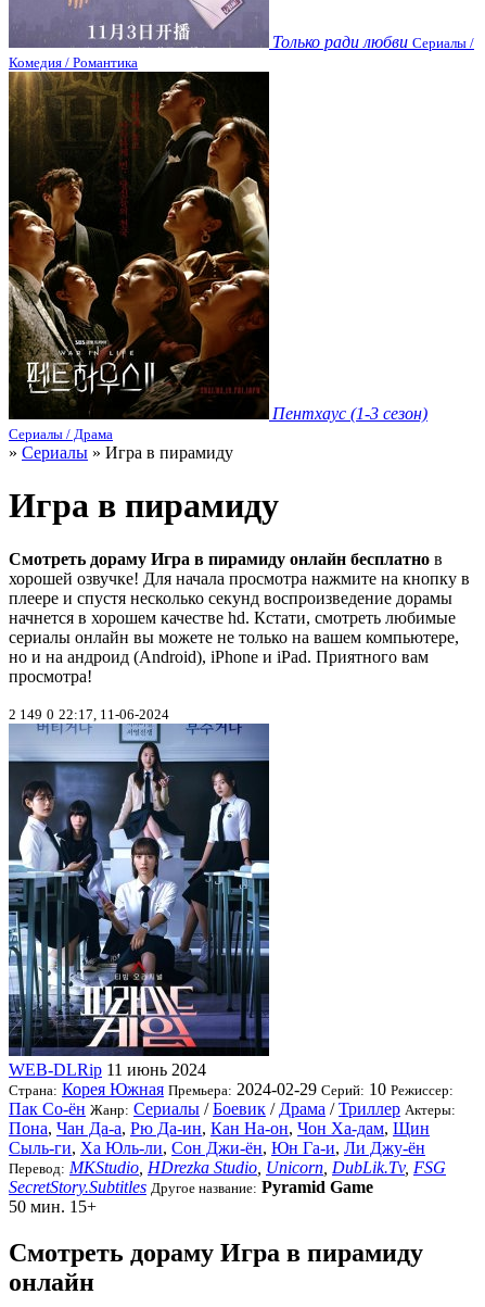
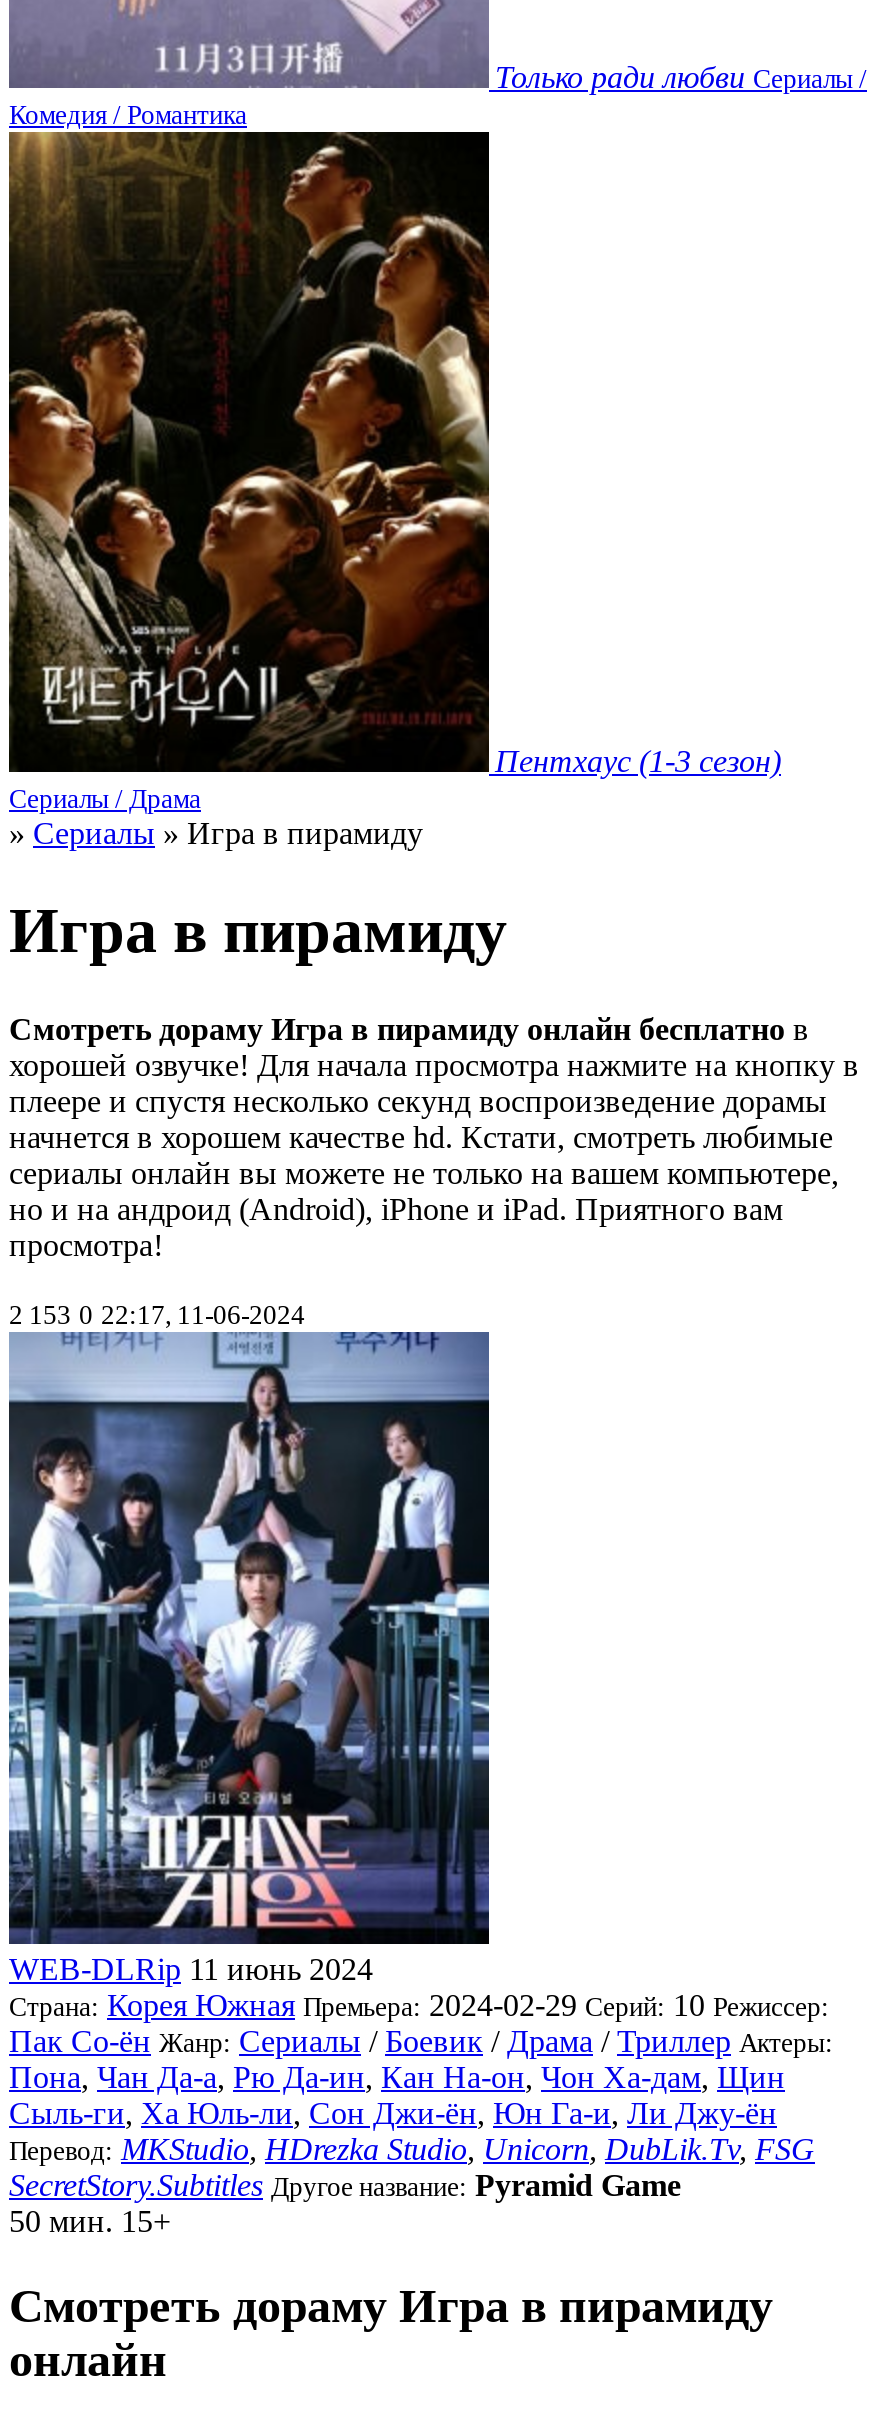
[9,706,169,722] 2 149 0 22:17, 11-06-2024 -> [9,1300,305,1330] 2 153 0 22:17, 11-06-2024

